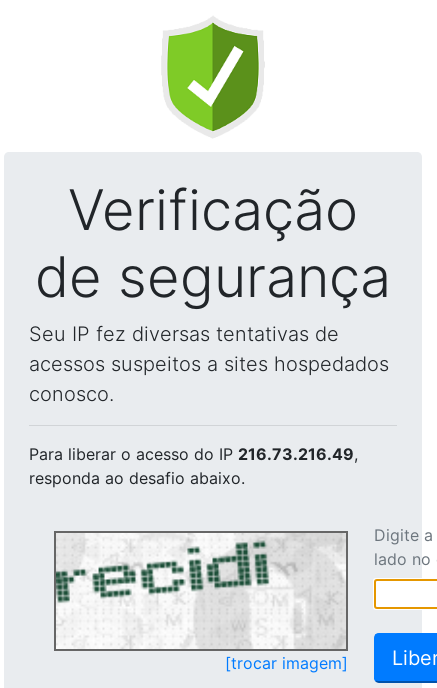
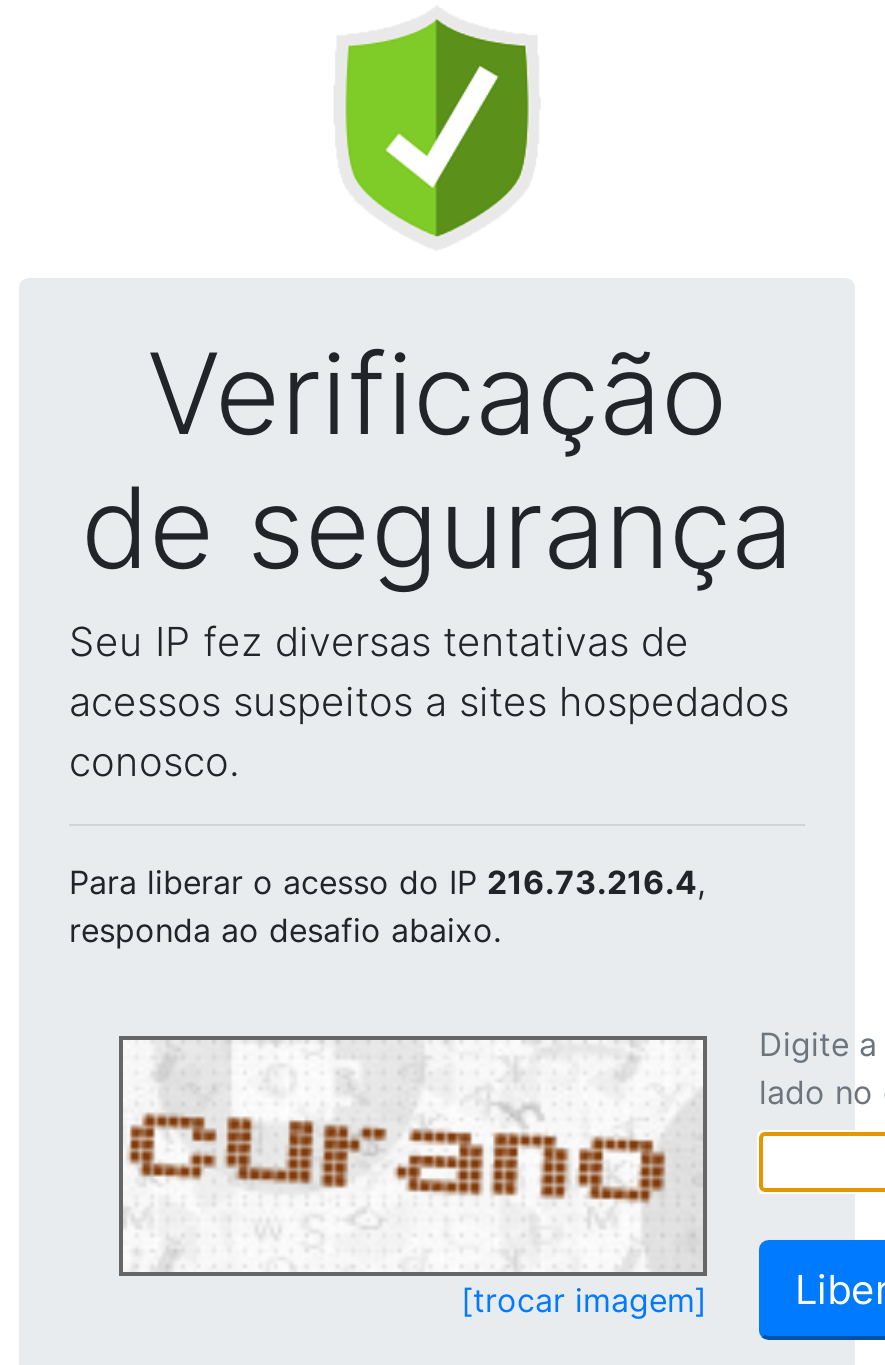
[29,444,358,464] Para liberar o acesso do IP 216.73.216.49, -> [69,862,705,902] Para liberar o acesso do IP 216.73.216.4,
[55,536,343,646] [image] -> [123,1044,699,1268] [image]

